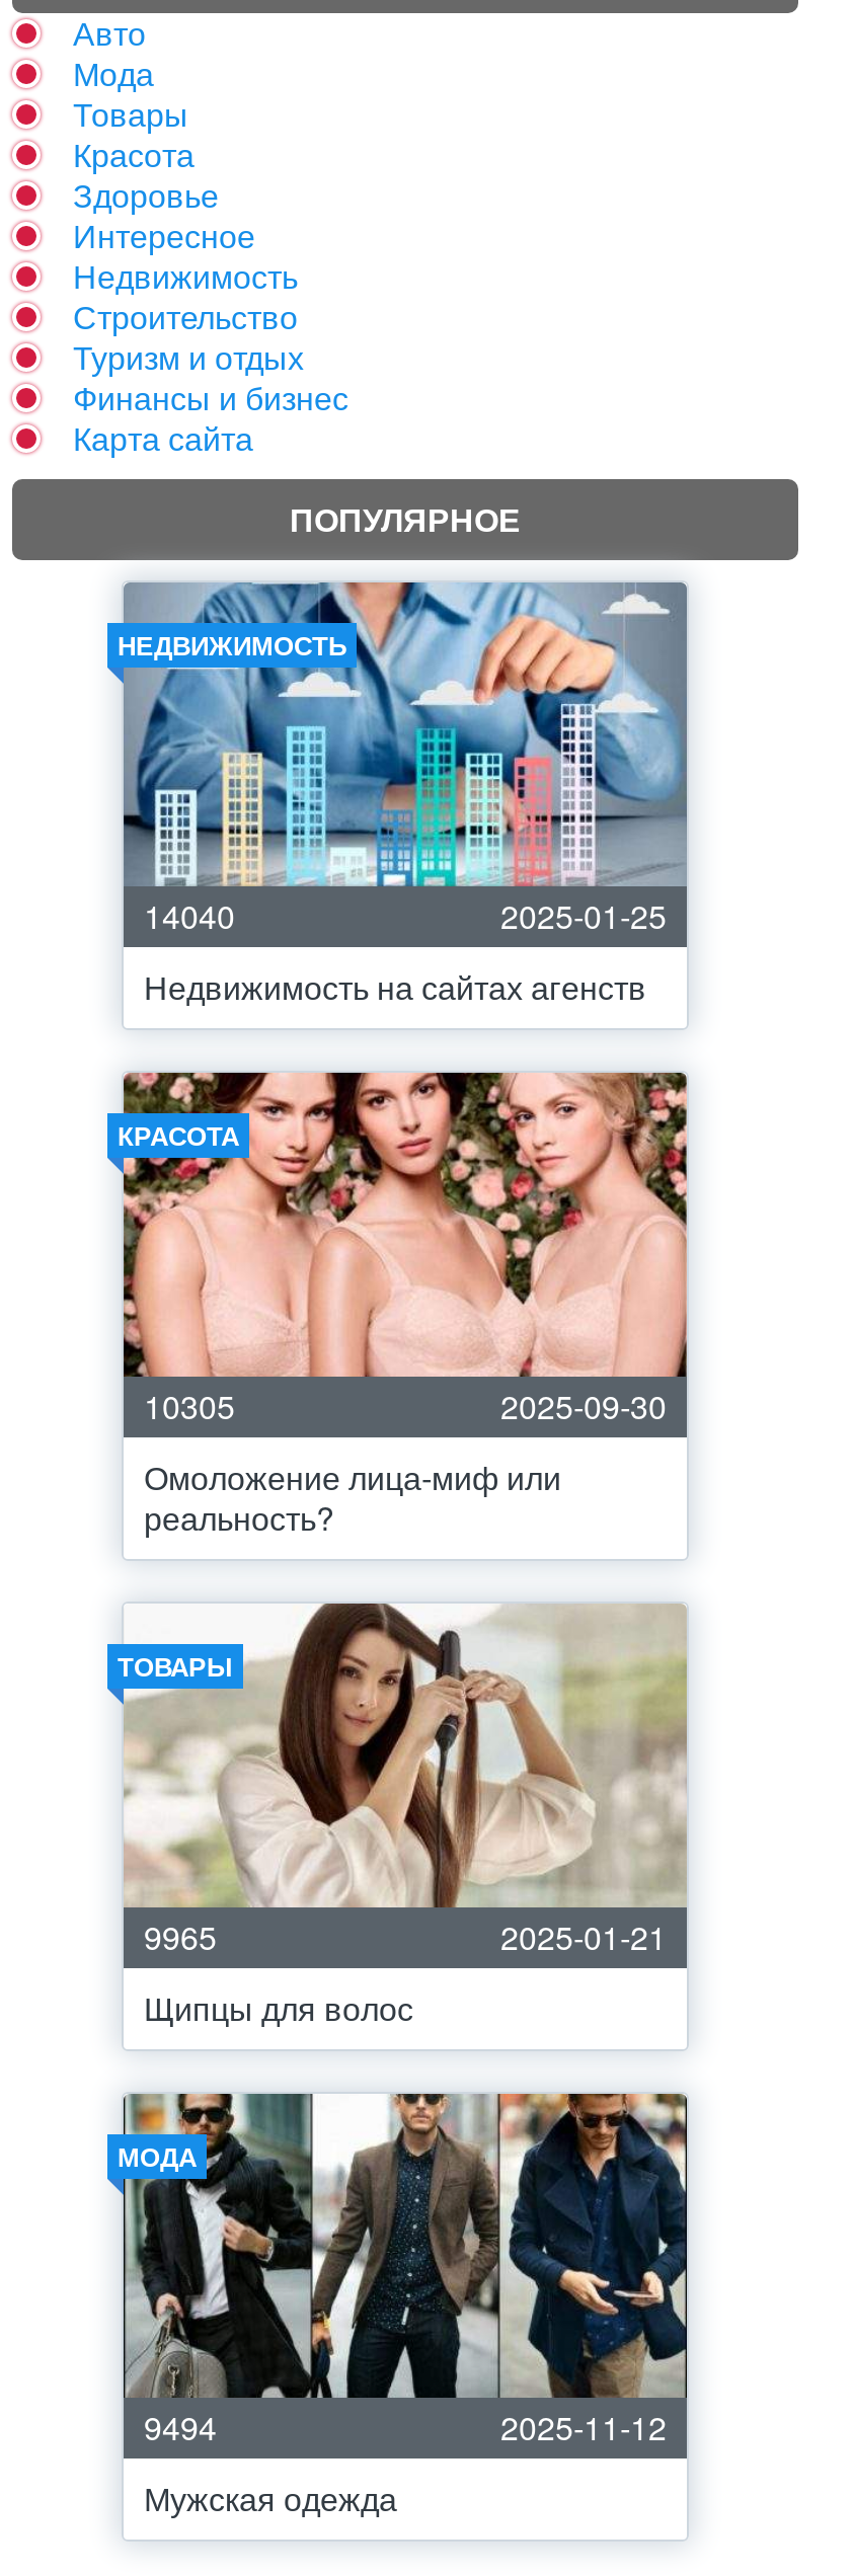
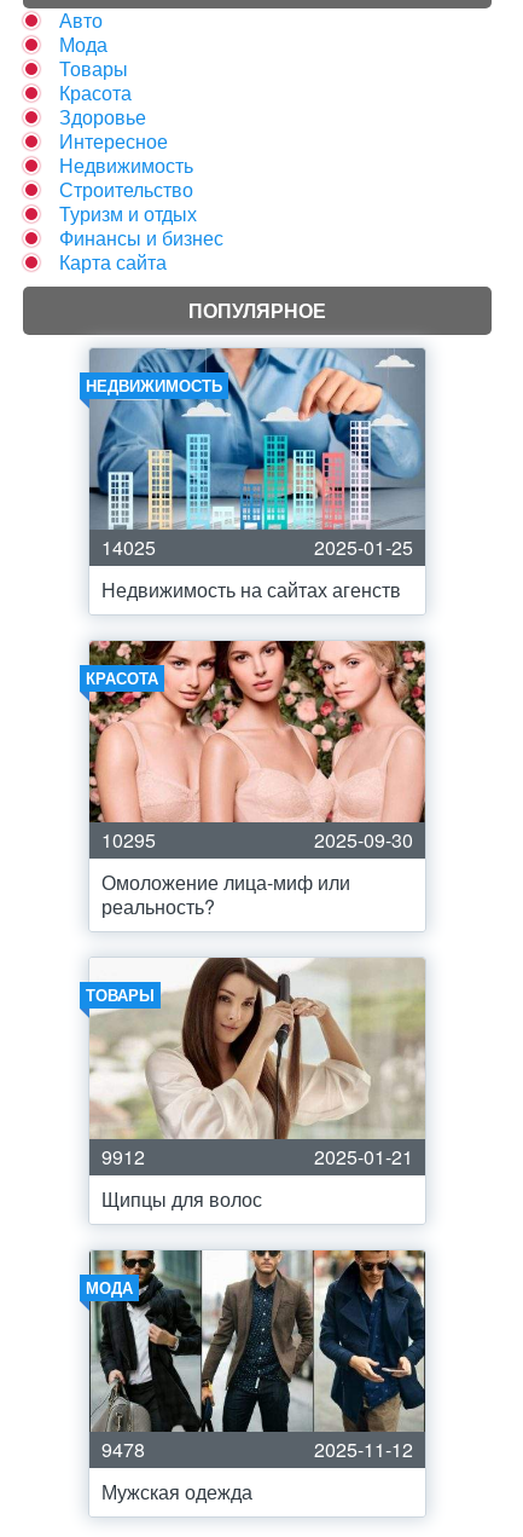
[144,892,235,939] 14040 -> [101,533,156,561] 14025
[144,1383,235,1429] 10305 -> [101,826,156,854] 10295
[144,1914,217,1960] 9965 -> [101,1143,145,1171] 9912
[144,2404,217,2450] 9494 -> [101,1435,145,1463] 9478

